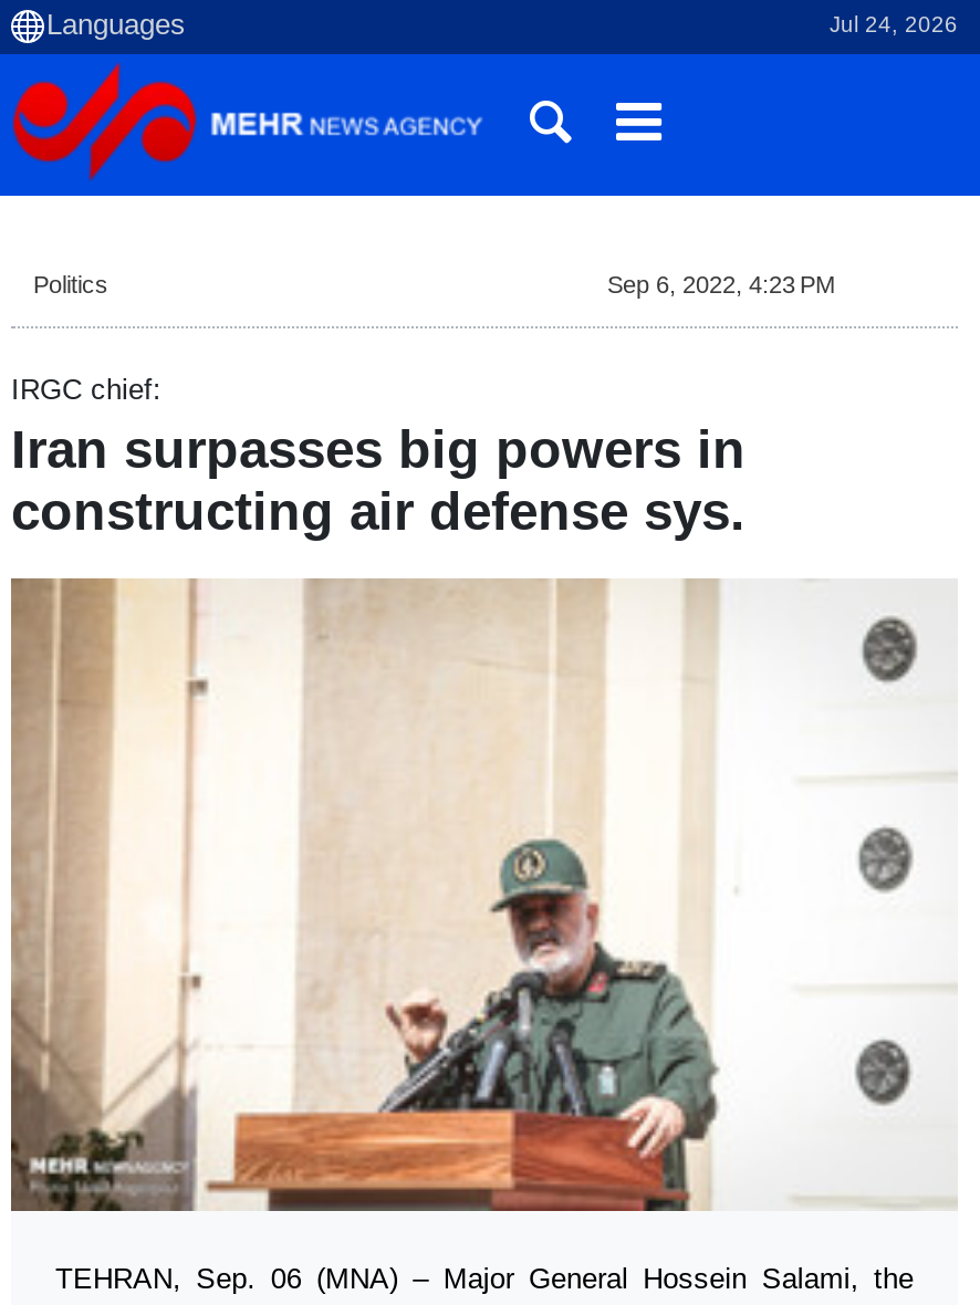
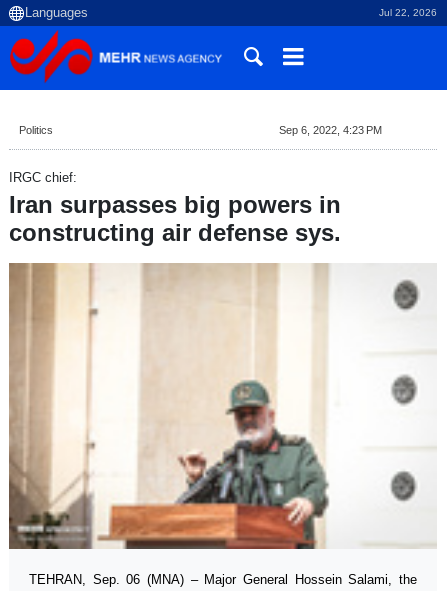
[830,12,958,36] Jul 24, 2026 -> [379,7,437,18] Jul 22, 2026

